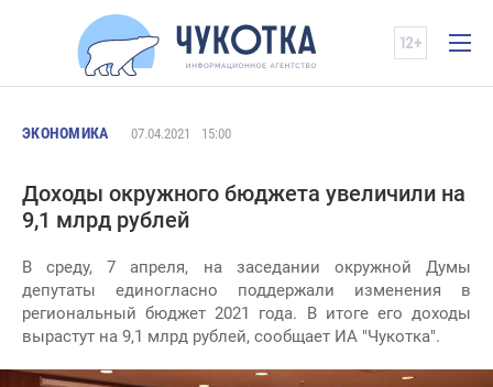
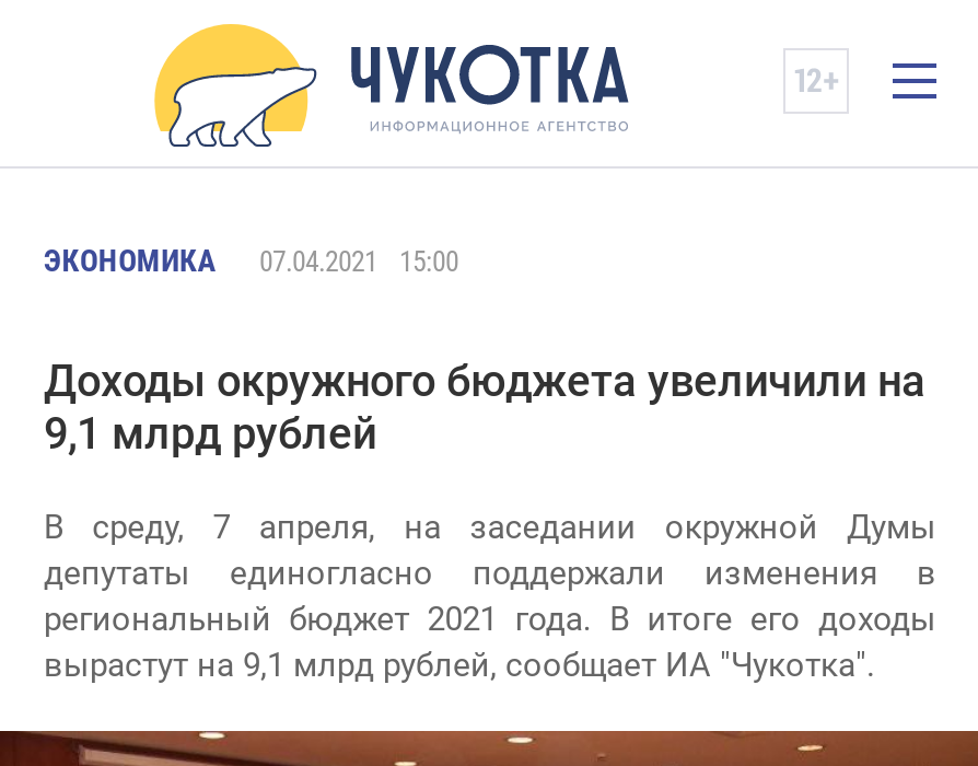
[77,13,155,69] [image] -> [153,22,311,134] [image]

